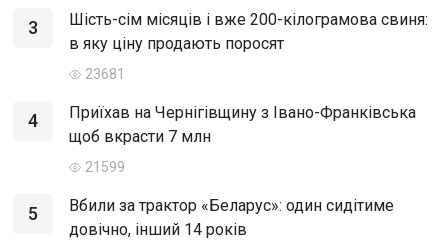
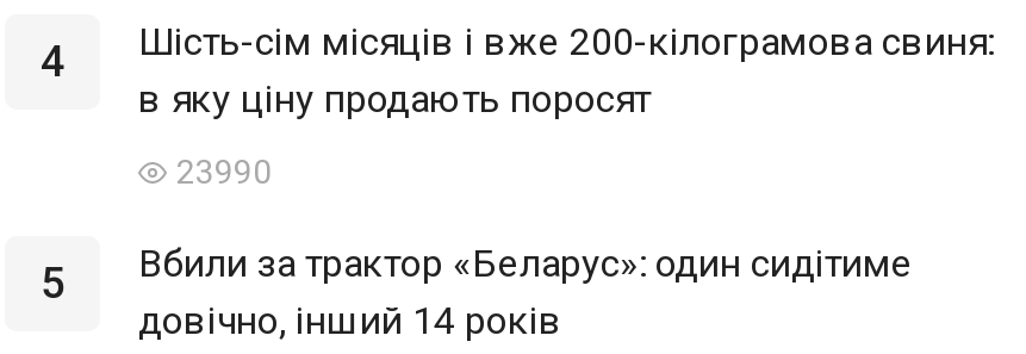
[28,10,428,38] 3 Шість-сім місяців і вже 200-кілограмова свиня: -> [41,19,994,87] 4 Шість-сім місяців і вже 200-кілограмова свиня:
[28,66,416,175] 23681 | 4 | Приїхав на Чернігівщину з Івано-Франківська | щоб вкрасти 7 млн | 21599 -> [176,153,272,191] 23990

